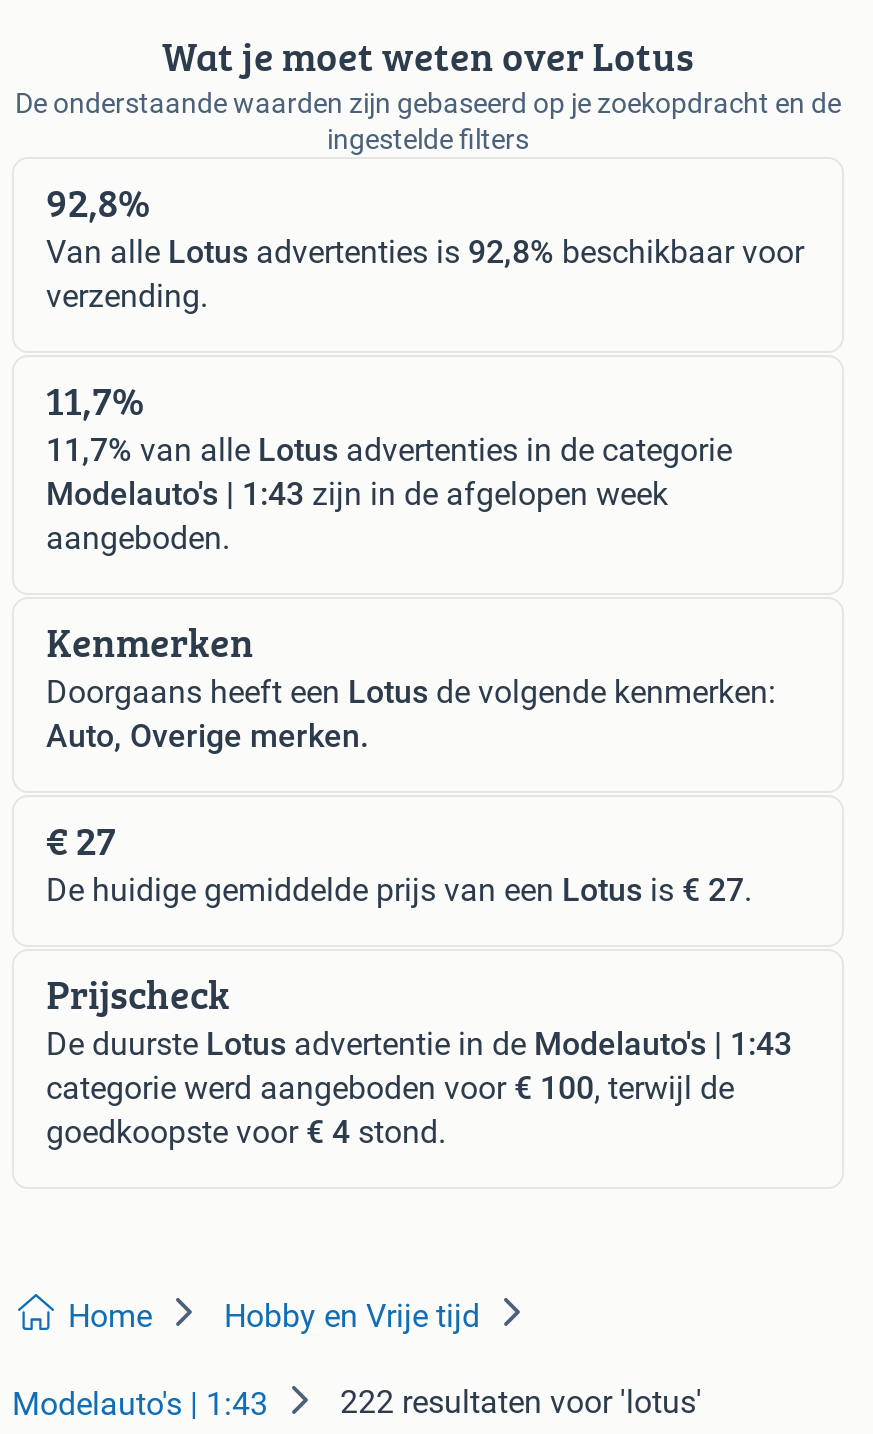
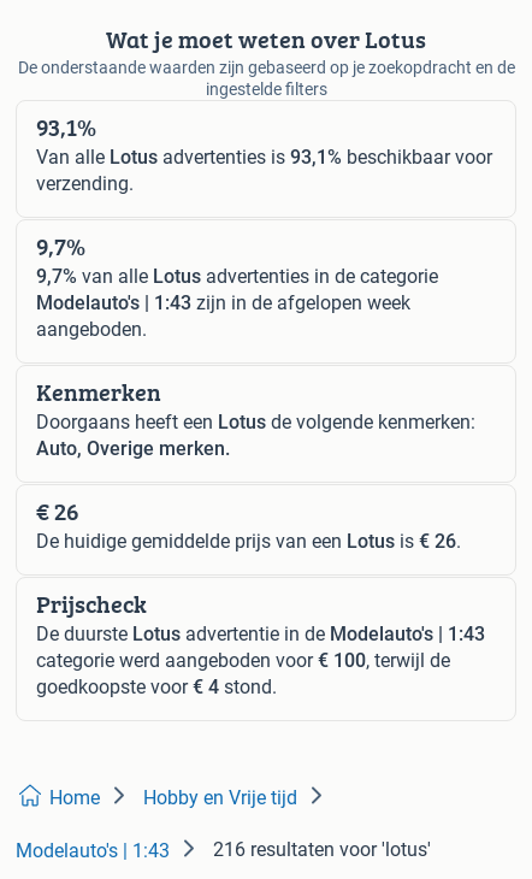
[46,173,150,231] 92,8% -> [36,110,96,145] 93,1%
[46,233,804,271] Van alle Lotus advertenties is 92,8% beschikbaar voor -> [36,146,492,169] Van alle Lotus advertenties is 93,1% beschikbaar voor
[46,371,144,429] 11,7% -> [36,229,85,264] 9,7%
[46,431,732,469] 11,7% van alle Lotus advertenties in de categorie -> [36,265,438,288] 9,7% van alle Lotus advertenties in de categorie
[46,811,116,869] € 27 -> [36,494,79,529] € 26
[46,871,752,909] De huidige gemiddelde prijs van een Lotus is € 27. -> [36,530,461,553] De huidige gemiddelde prijs van een Lotus is € 26.
[340,1383,702,1421] 222 resultaten voor 'lotus' -> [213,838,431,861] 216 resultaten voor 'lotus'

